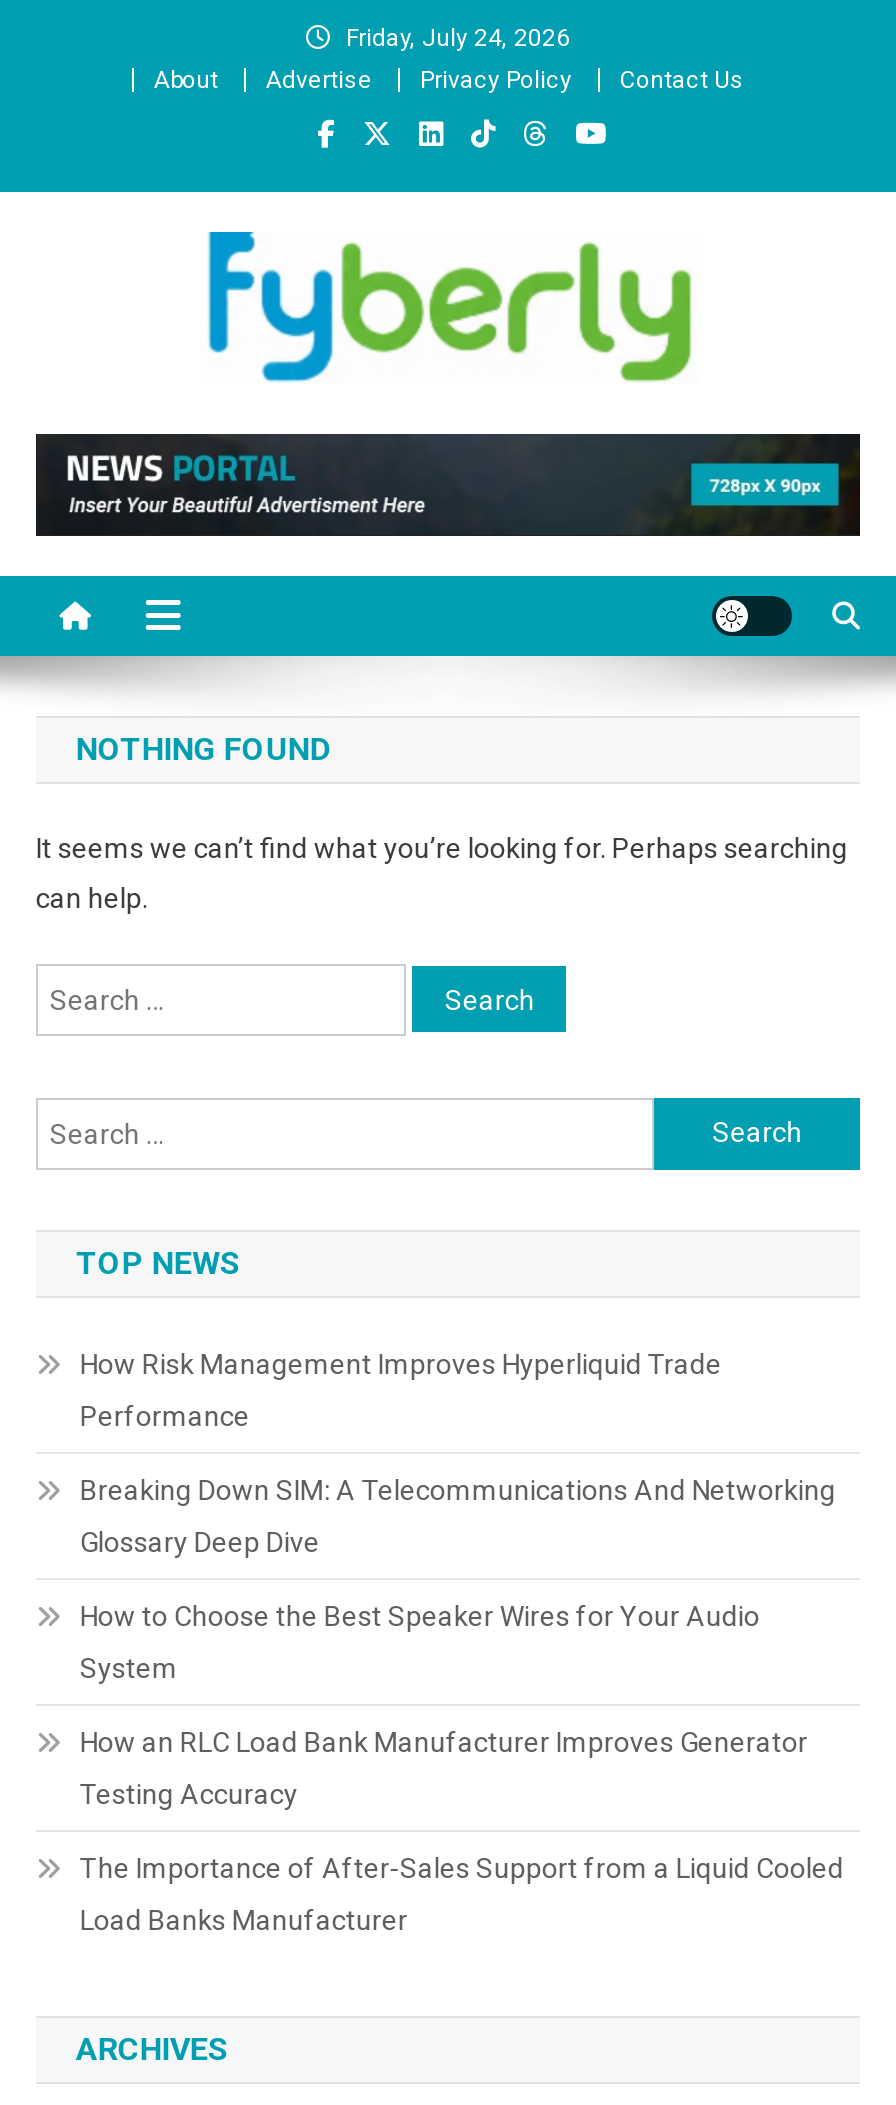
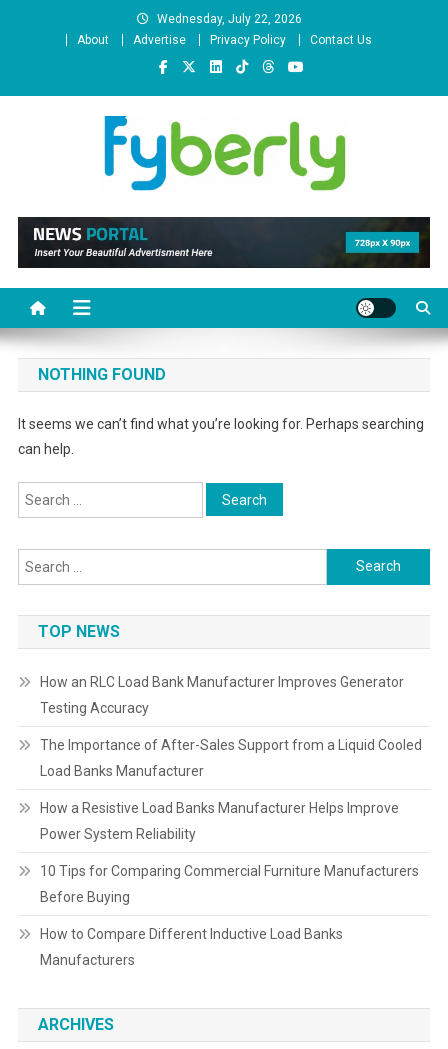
[346,24,570,52] Friday, July 24, 2026 -> [156,12,301,26] Wednesday, July 22, 2026
[80,1348,836,1684] How Risk Management Improves Hyperliquid Trade | Performance | Breaking Down SIM: A Telecommunications And Networking | Glossary Deep Dive | How to Choose the Best Speaker Wires for Your Audio | System -> none
moved [80,1726,844,1936] -> [40,674,422,779]: How an RLC Load Bank Manufacturer Improves Generator | Testing Accuracy | The Importance of After-Sales Support from a Liquid Cooled | Load Banks Manufacturer
none -> [40,800,419,968] How a Resistive Load Banks Manufacturer Helps Improve | Power System Reliability | 10 Tips for Comparing Commercial Furniture Manufacturers | Before Buying | How to Compare Different Inductive Load Banks | Manufacturers

